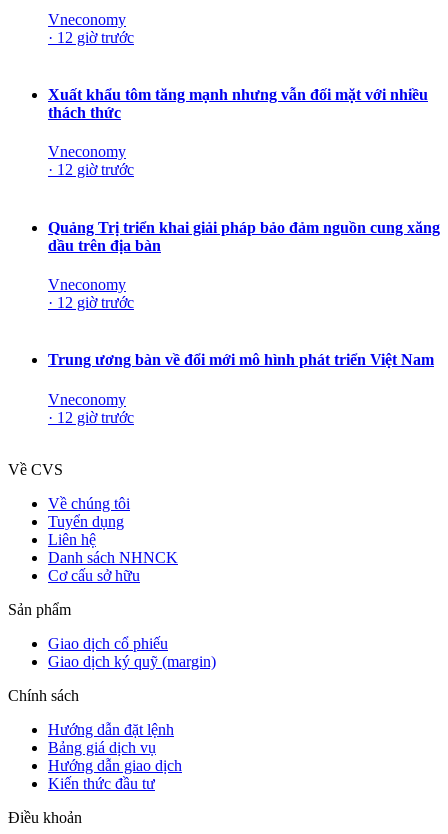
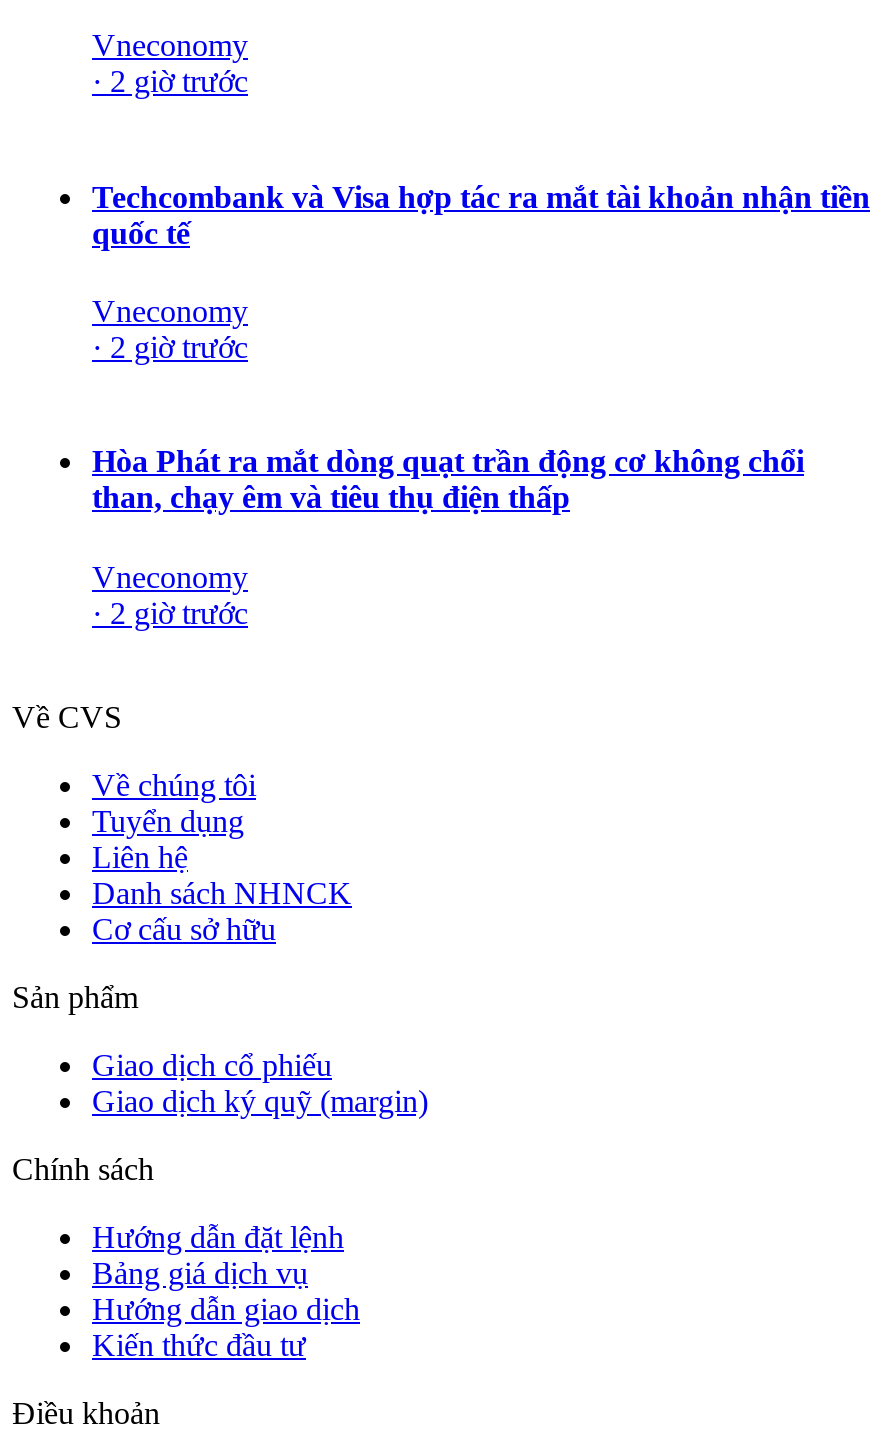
[48,29,134,46] · 12 giờ trước -> [92,65,248,99] · 2 giờ trước
[48,86,428,121] Xuất khẩu tôm tăng mạnh nhưng vẫn đối mặt với nhiều | thách thức -> [92,179,870,249] Techcombank và Visa hợp tác ra mắt tài khoản nhận tiền | quốc tế
[48,161,134,178] · 12 giờ trước -> [92,330,248,364] · 2 giờ trước
[48,219,440,254] Quảng Trị triển khai giải pháp bảo đảm nguồn cung xăng | dầu trên địa bàn -> [92,444,804,514] Hòa Phát ra mắt dòng quạt trần động cơ không chổi | than, chạy êm và tiêu thụ điện thấp
[48,294,434,425] · 12 giờ trước | Trung ương bàn về đổi mới mô hình phát triển Việt Nam | Vneconomy | · 12 giờ trước -> [92,595,248,629] · 2 giờ trước

